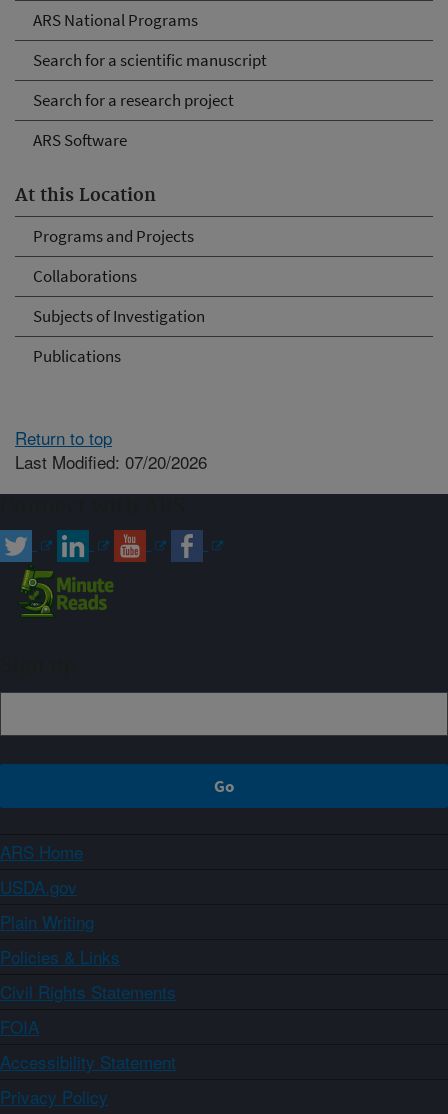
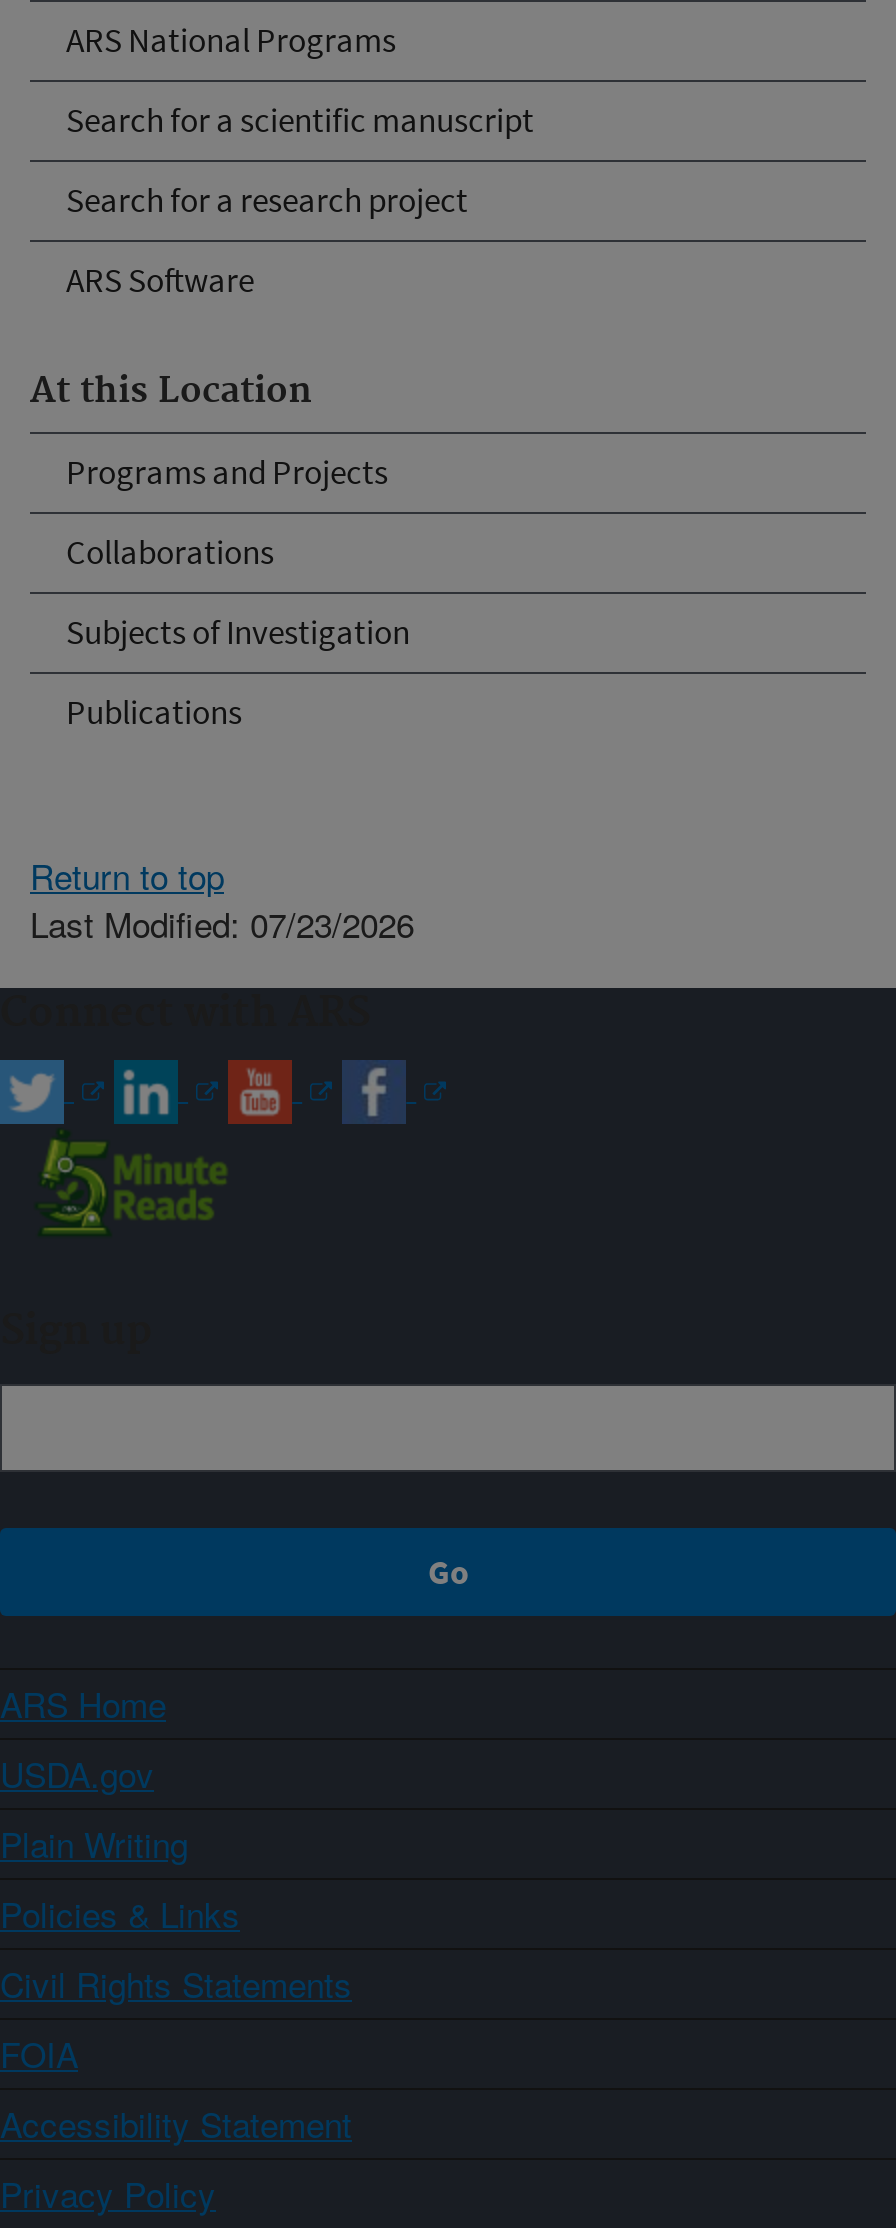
[15,448,207,473] Last Modified: 07/20/2026 -> [30,897,414,947] Last Modified: 07/23/2026

